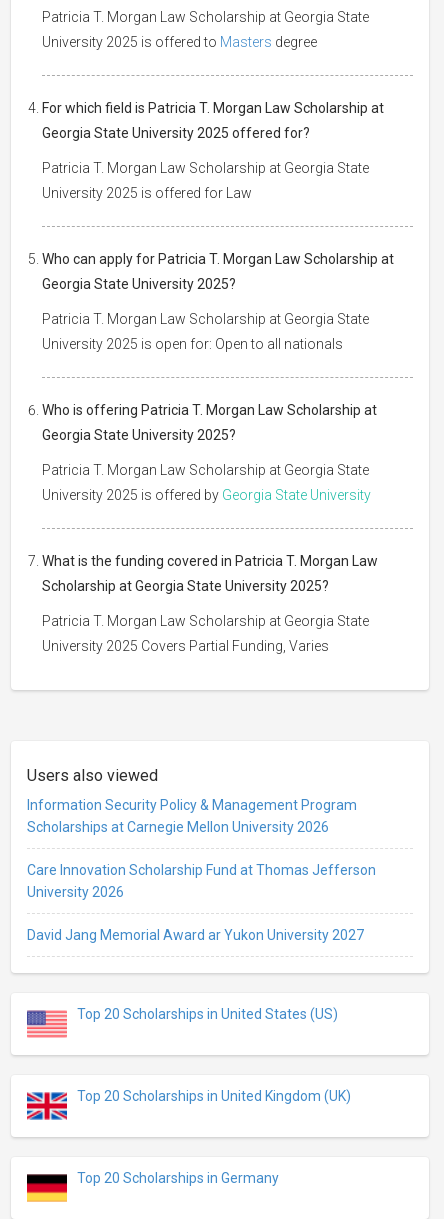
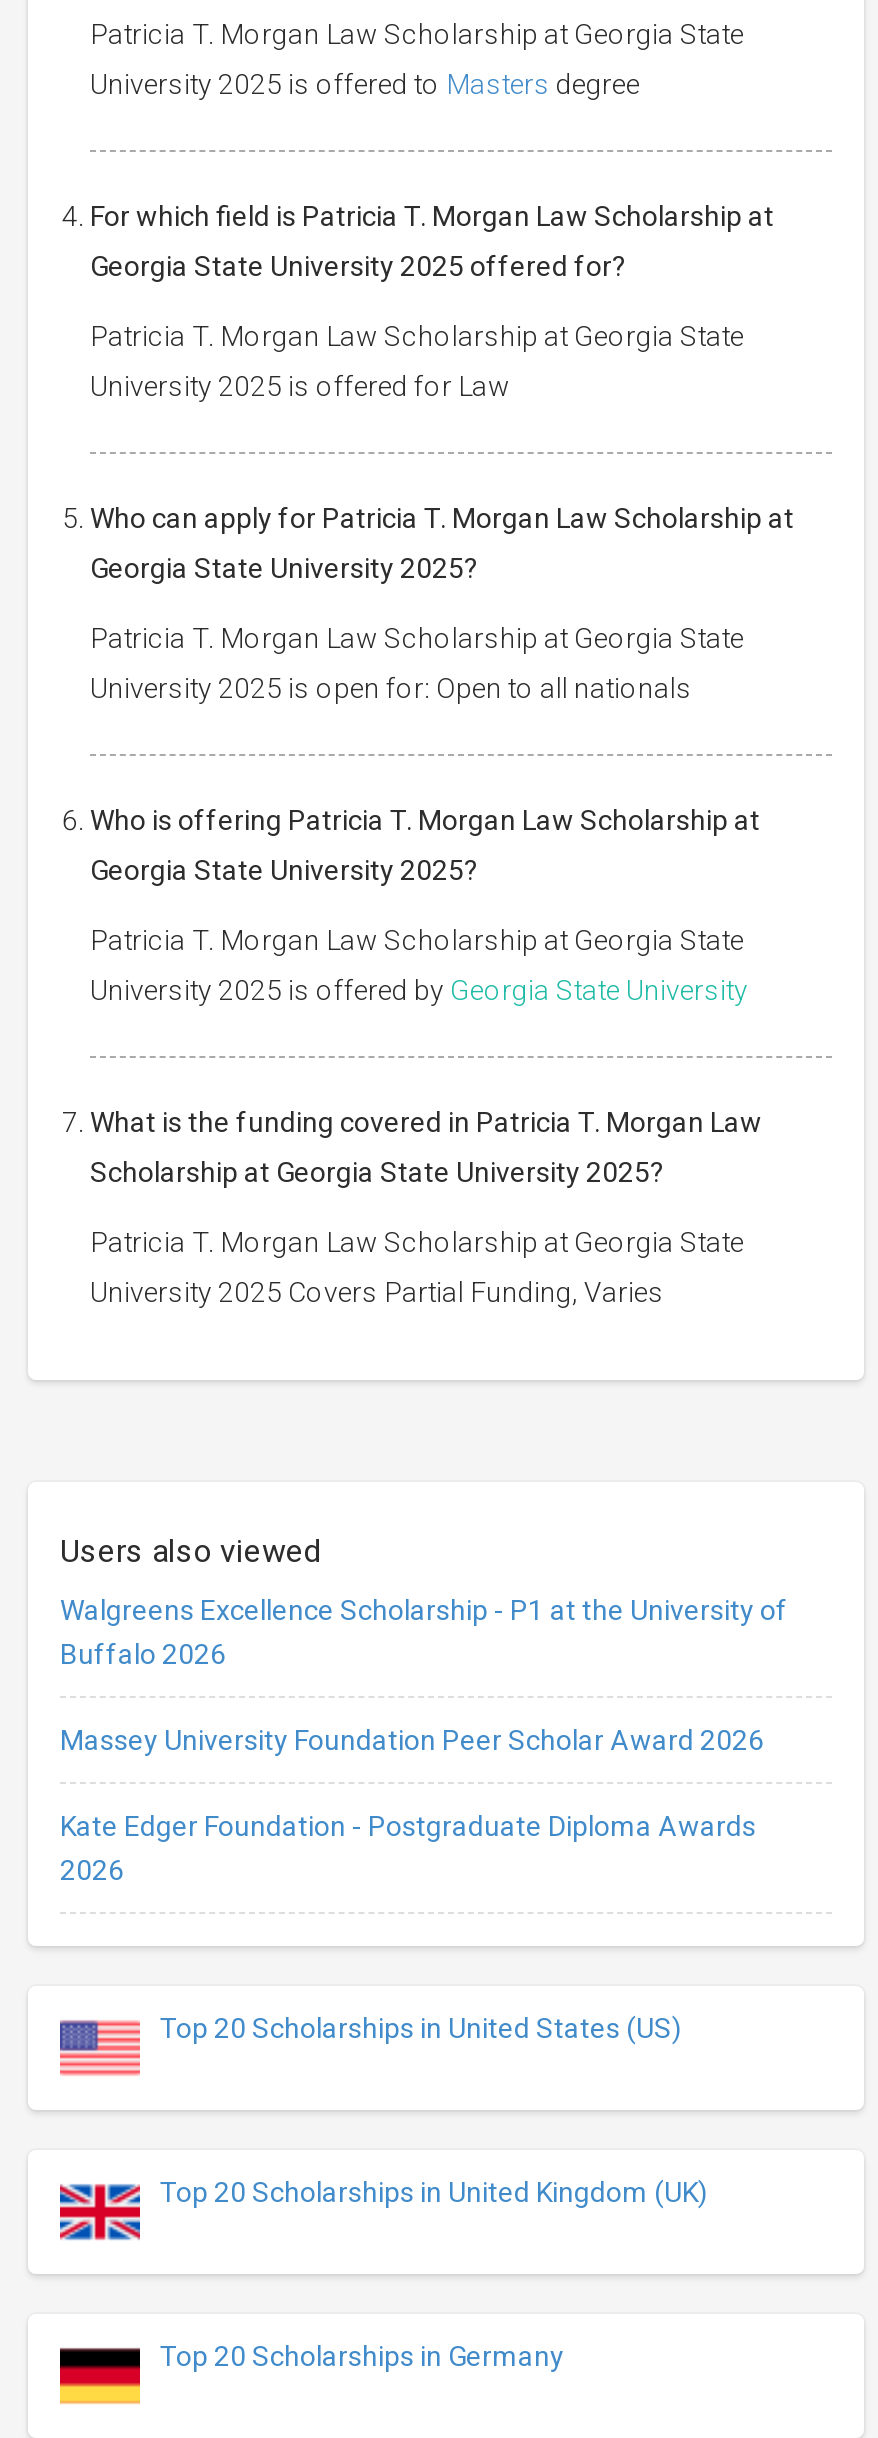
[27,797,357,835] Information Security Policy & Management Program | Scholarships at Carnegie Mellon University 2026 -> [60,1593,788,1669] Walgreens Excellence Scholarship - P1 at the University of | Buffalo 2026
[27,862,376,900] Care Innovation Scholarship Fund at Thomas Jefferson | University 2026 -> [60,1723,764,1755] Massey University Foundation Peer Scholar Award 2026
[27,927,364,943] David Jang Memorial Award ar Yukon University 2027 -> [60,1809,756,1885] Kate Edger Foundation - Postgraduate Diploma Awards | 2026

